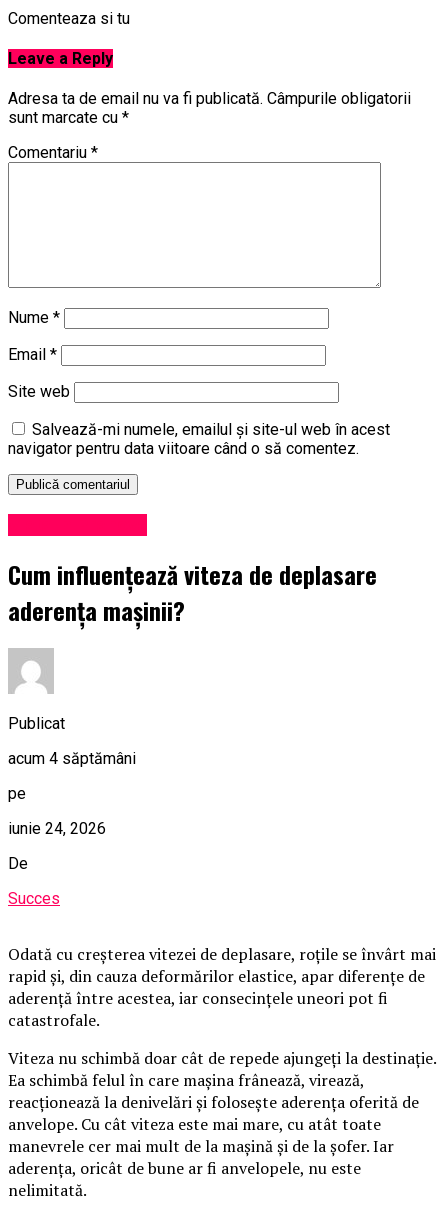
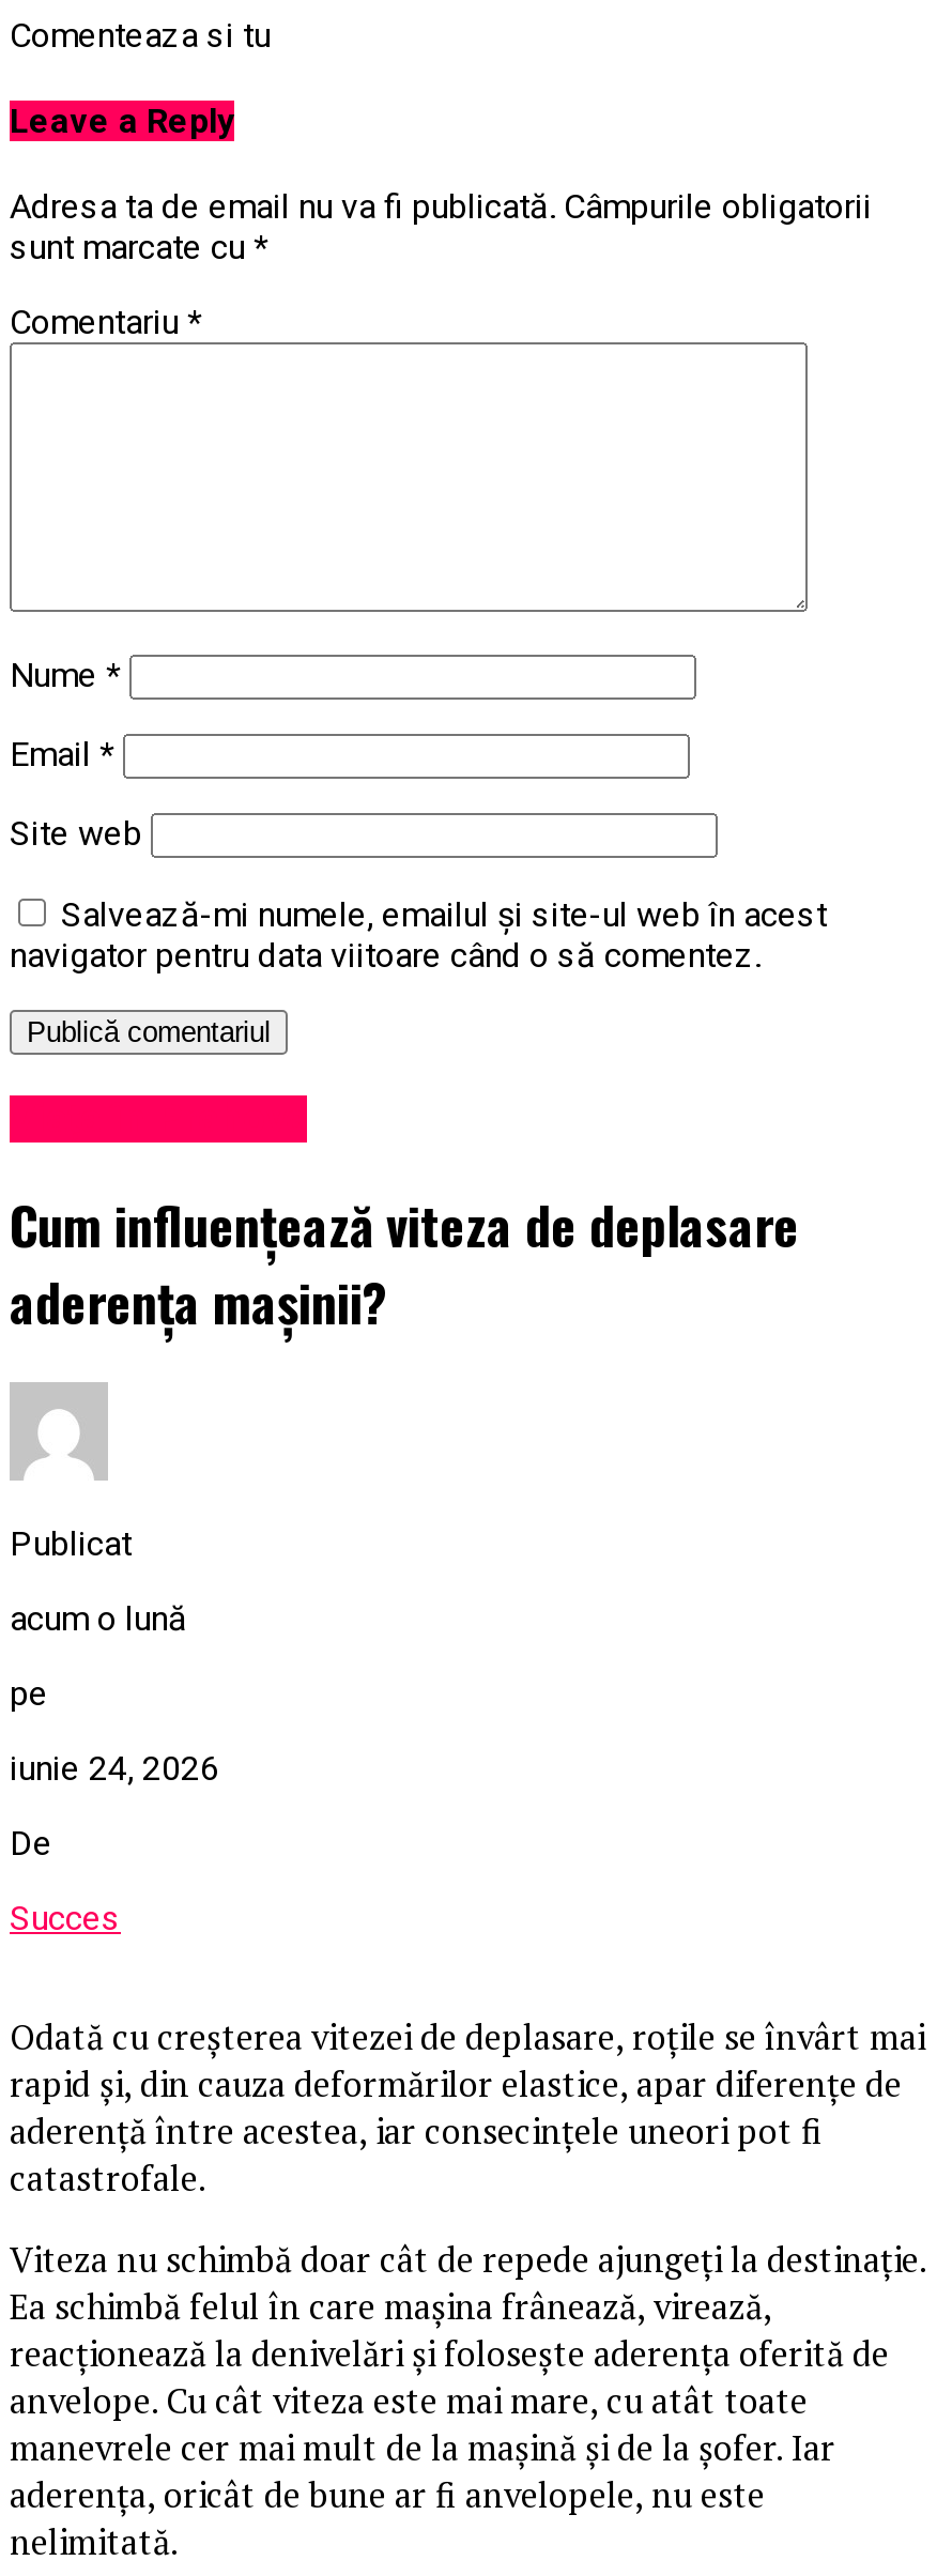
[8,749,136,768] acum 4 săptămâni -> [10,1597,187,1638] acum o lună

